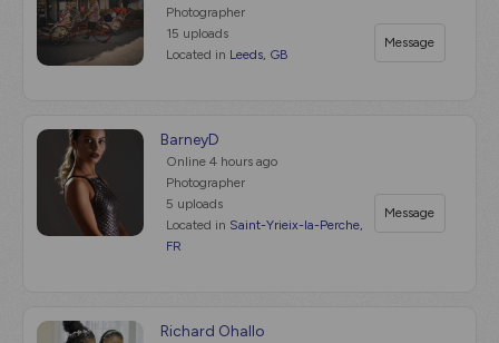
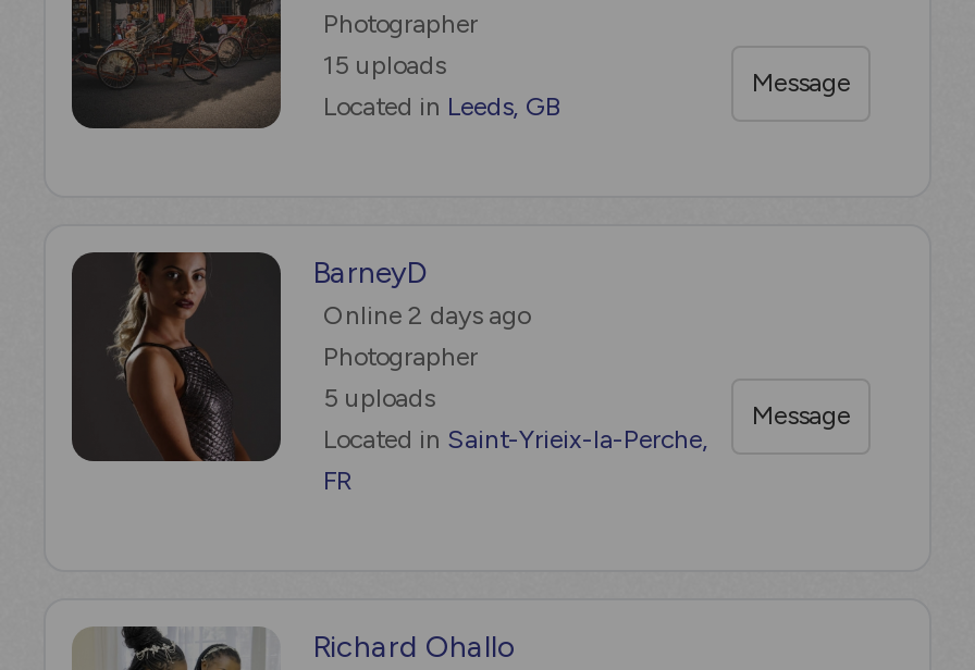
[165,154,277,169] Online 4 hours ago -> [323,300,530,331] Online 2 days ago

